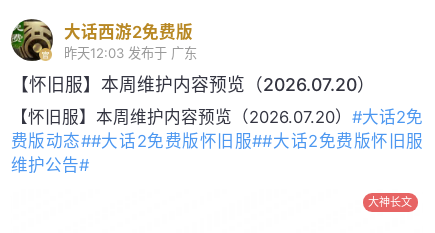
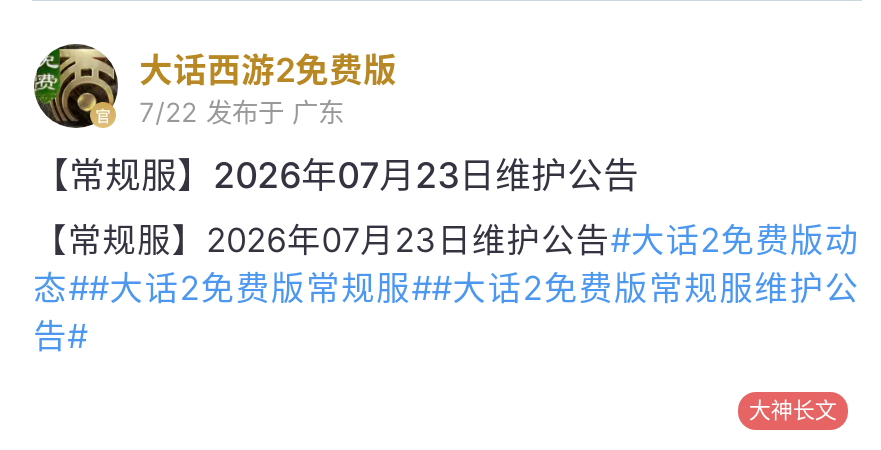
[64,45,197,61] 昨天12:03 发布于 广东 -> [139,96,344,128] 7/22 发布于 广东
[11,74,375,95] 【怀旧服】本周维护内容预览（2026.07.20） -> [33,154,639,196] 【常规服】2026年07月23日维护公告
[11,107,423,175] 【怀旧服】本周维护内容预览（2026.07.20）#大话2免 | 费版动态##大话2免费版怀旧服##大话2免费版怀旧服 | 维护公告# -> [33,220,859,356] 【常规服】2026年07月23日维护公告#大话2免费版动 | 态##大话2免费版常规服##大话2免费版常规服维护公 | 告#

